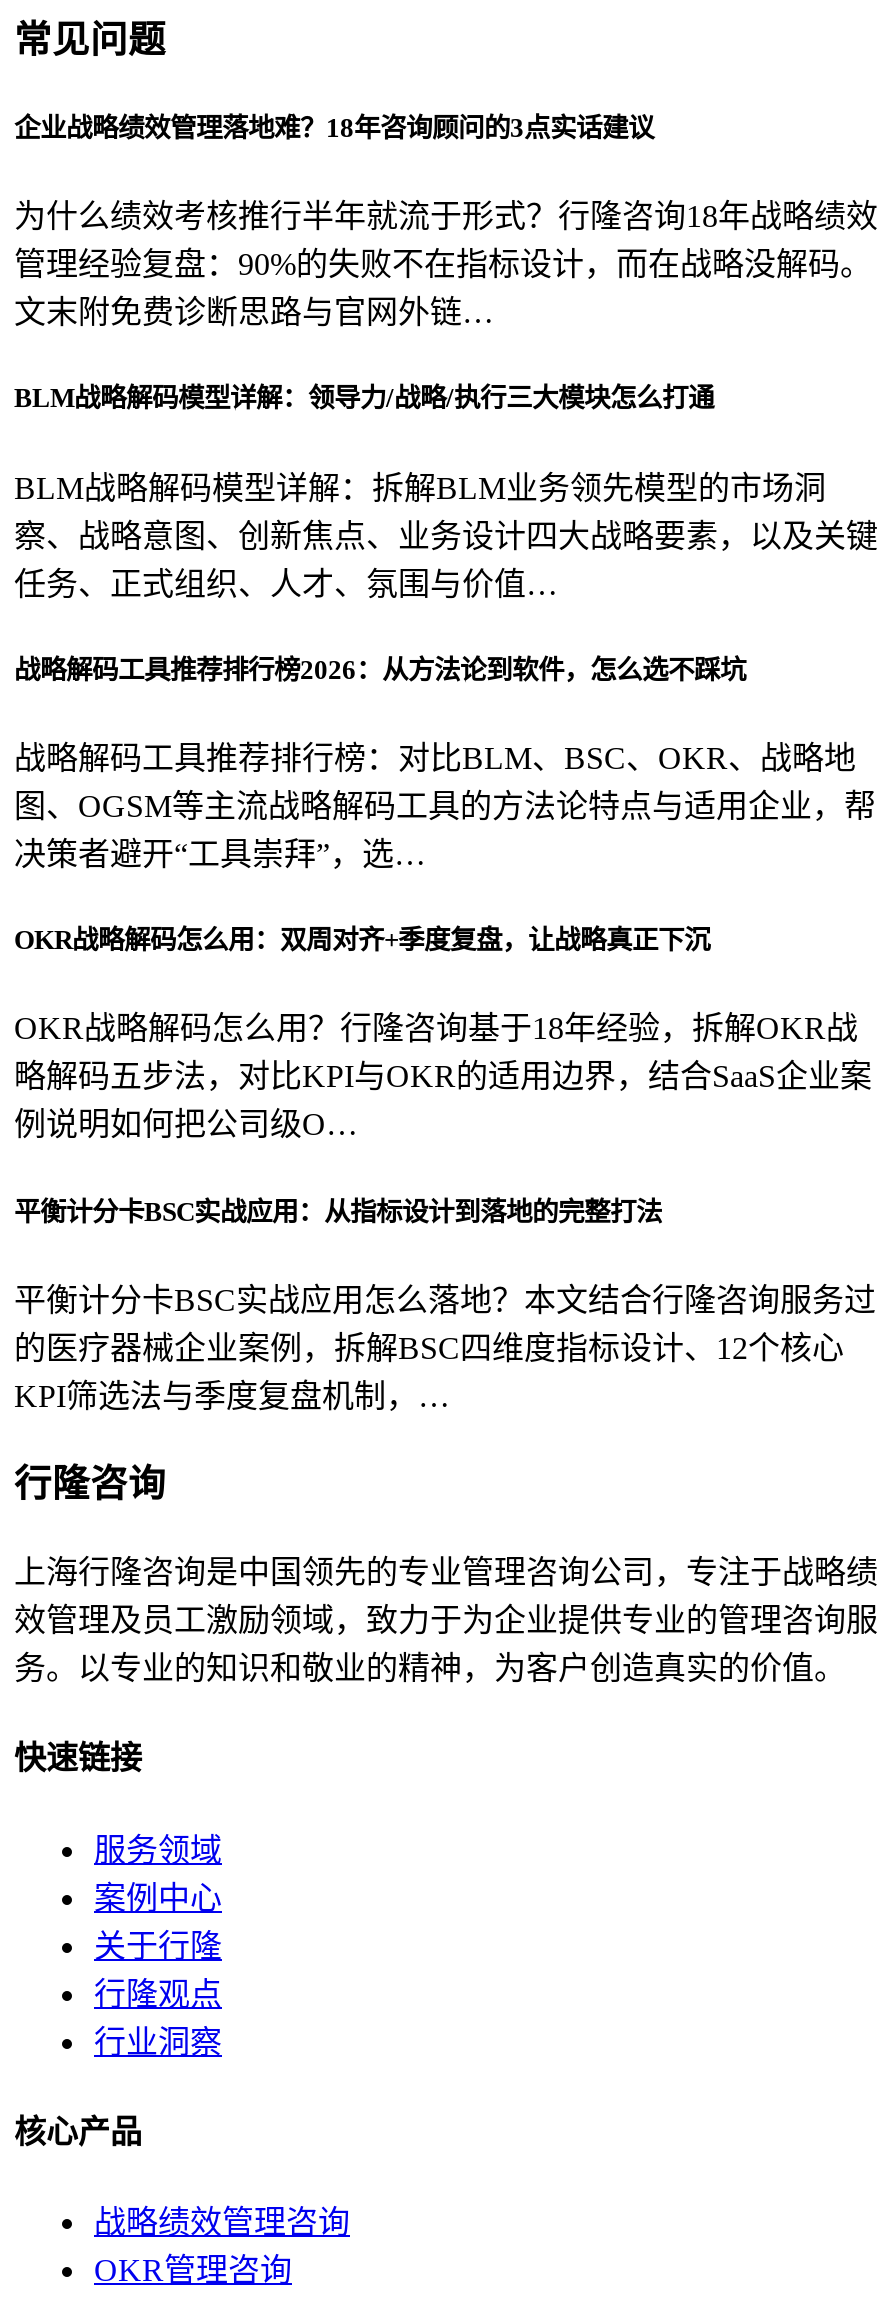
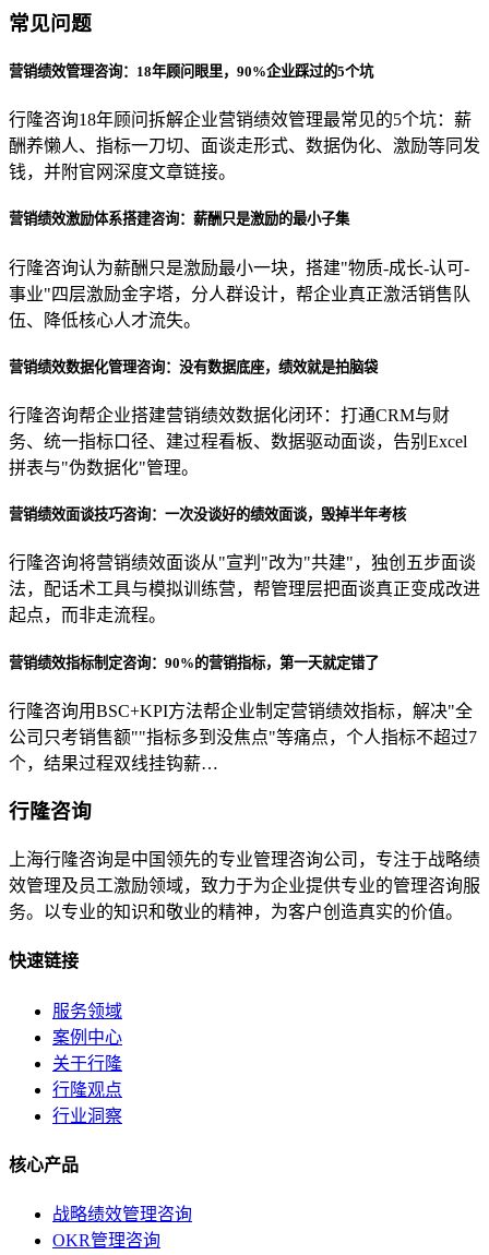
[14,113,654,143] 企业战略绩效管理落地难？18年咨询顾问的3点实话建议 -> [9,63,373,80] 营销绩效管理咨询：18年顾问眼里，90%企业踩过的5个坑
[14,200,878,330] 为什么绩效考核推行半年就流于形式？行隆咨询18年战略绩效 | 管理经验复盘：90%的失败不在指标设计，而在战略没解码。 | 文末附免费诊断思路与官网外链… -> [9,111,480,181] 行隆咨询18年顾问拆解企业营销绩效管理最常见的5个坑：薪 | 酬养懒人、指标一刀切、面谈走形式、数据伪化、激励等同发 | 钱，并附官网深度文章链接。
[14,384,714,414] BLM战略解码模型详解：领导力/战略/执行三大模块怎么打通 -> [9,211,349,228] 营销绩效激励体系搭建咨询：薪酬只是激励的最小子集
[14,470,878,600] BLM战略解码模型详解：拆解BLM业务领先模型的市场洞 | 察、战略意图、创新焦点、业务设计四大战略要素，以及关键 | 任务、正式组织、人才、氛围与价值… -> [9,258,470,329] 行隆咨询认为薪酬只是激励最小一块，搭建"物质-成长-认可- | 事业"四层激励金字塔，分人群设计，帮企业真正激活销售队 | 伍、降低核心人才流失。
[14,655,746,685] 战略解码工具推荐排行榜2026：从方法论到软件，怎么选不踩坑 -> [9,359,378,375] 营销绩效数据化管理咨询：没有数据底座，绩效就是拍脑袋
[14,741,876,871] 战略解码工具推荐排行榜：对比BLM、BSC、OKR、战略地 | 图、OGSM等主流战略解码工具的方法论特点与适用企业，帮 | 决策者避开“工具崇拜”，选… -> [9,406,467,477] 行隆咨询帮企业搭建营销绩效数据化闭环：打通CRM与财 | 务、统一指标口径、建过程看板、数据驱动面谈，告别Excel | 拼表与"伪数据化"管理。
[14,925,710,955] OKR战略解码怎么用：双周对齐+季度复盘，让战略真正下沉 -> [9,507,406,523] 营销绩效面谈技巧咨询：一次没谈好的绩效面谈，毁掉半年考核
[14,1012,872,1142] OKR战略解码怎么用？行隆咨询基于18年经验，拆解OKR战 | 略解码五步法，对比KPI与OKR的适用边界，结合SaaS企业案 | 例说明如何把公司级O… -> [9,554,480,625] 行隆咨询将营销绩效面谈从"宣判"改为"共建"，独创五步面谈 | 法，配话术工具与模拟训练营，帮管理层把面谈真正变成改进 | 起点，而非走流程。
[14,1196,662,1226] 平衡计分卡BSC实战应用：从指标设计到落地的完整打法 -> [9,654,379,671] 营销绩效指标制定咨询：90%的营销指标，第一天就定错了
[14,1282,876,1412] 平衡计分卡BSC实战应用怎么落地？本文结合行隆咨询服务过 | 的医疗器械企业案例，拆解BSC四维度指标设计、12个核心 | KPI筛选法与季度复盘机制，… -> [9,701,477,772] 行隆咨询用BSC+KPI方法帮企业制定营销绩效指标，解决"全 | 公司只考销售额""指标多到没焦点"等痛点，个人指标不超过7 | 个，结果过程双线挂钩薪…

